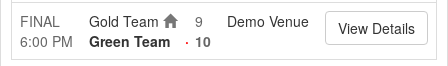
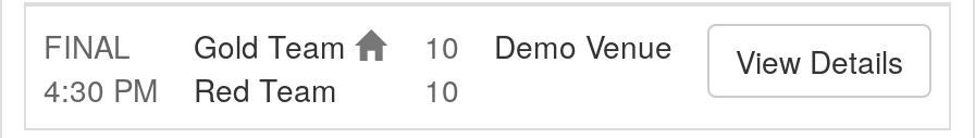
[20,11,415,38] FINAL Gold Team 9 Demo Venue View Details -> [44,23,903,82] FINAL Gold Team 10 Demo Venue View Details
[20,31,73,51] 6:00 PM -> [44,67,159,110] 4:30 PM
[89,31,170,51] Green Team -> [194,67,337,110] Red Team

